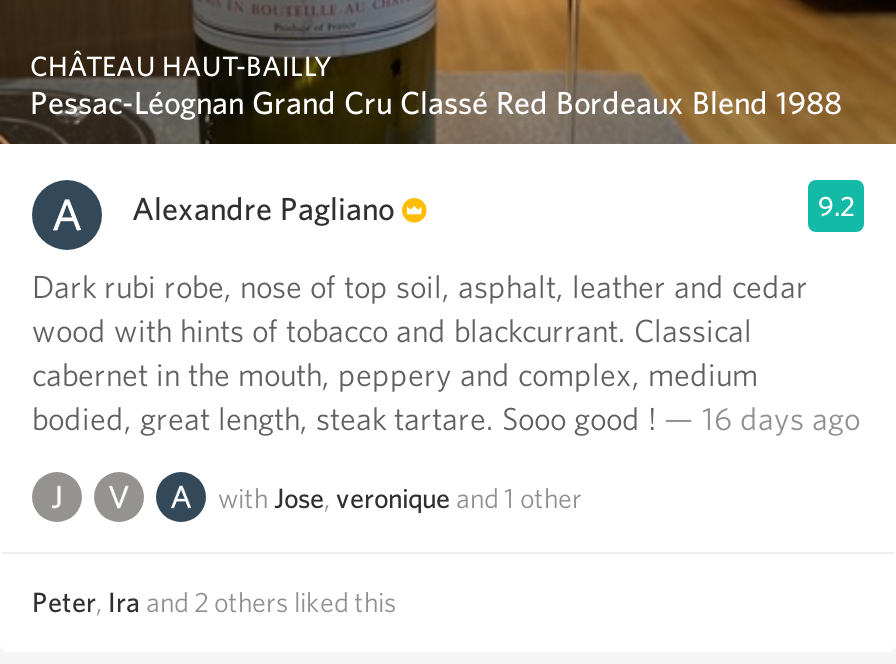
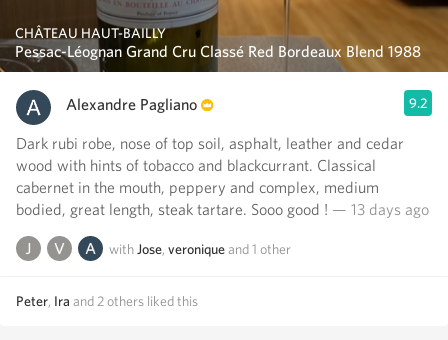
[32,400,860,438] bodied, great length, steak tartare. Sooo good ! — 16 days ago -> [16,200,429,219] bodied, great length, steak tartare. Sooo good ! — 13 days ago

